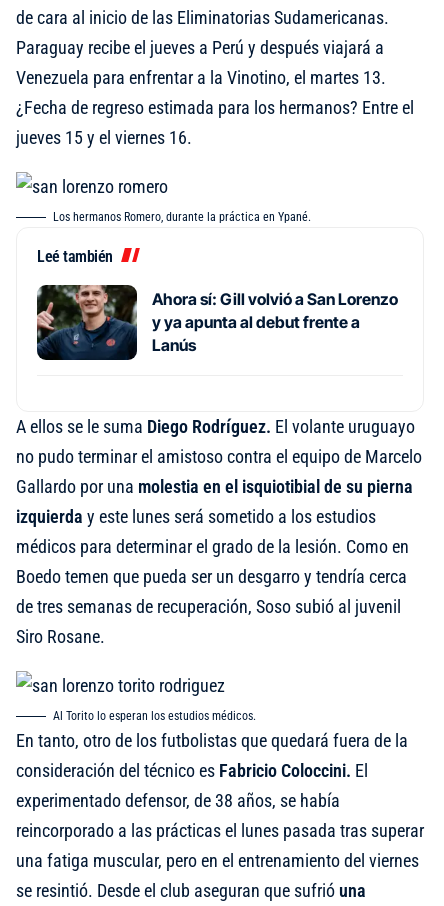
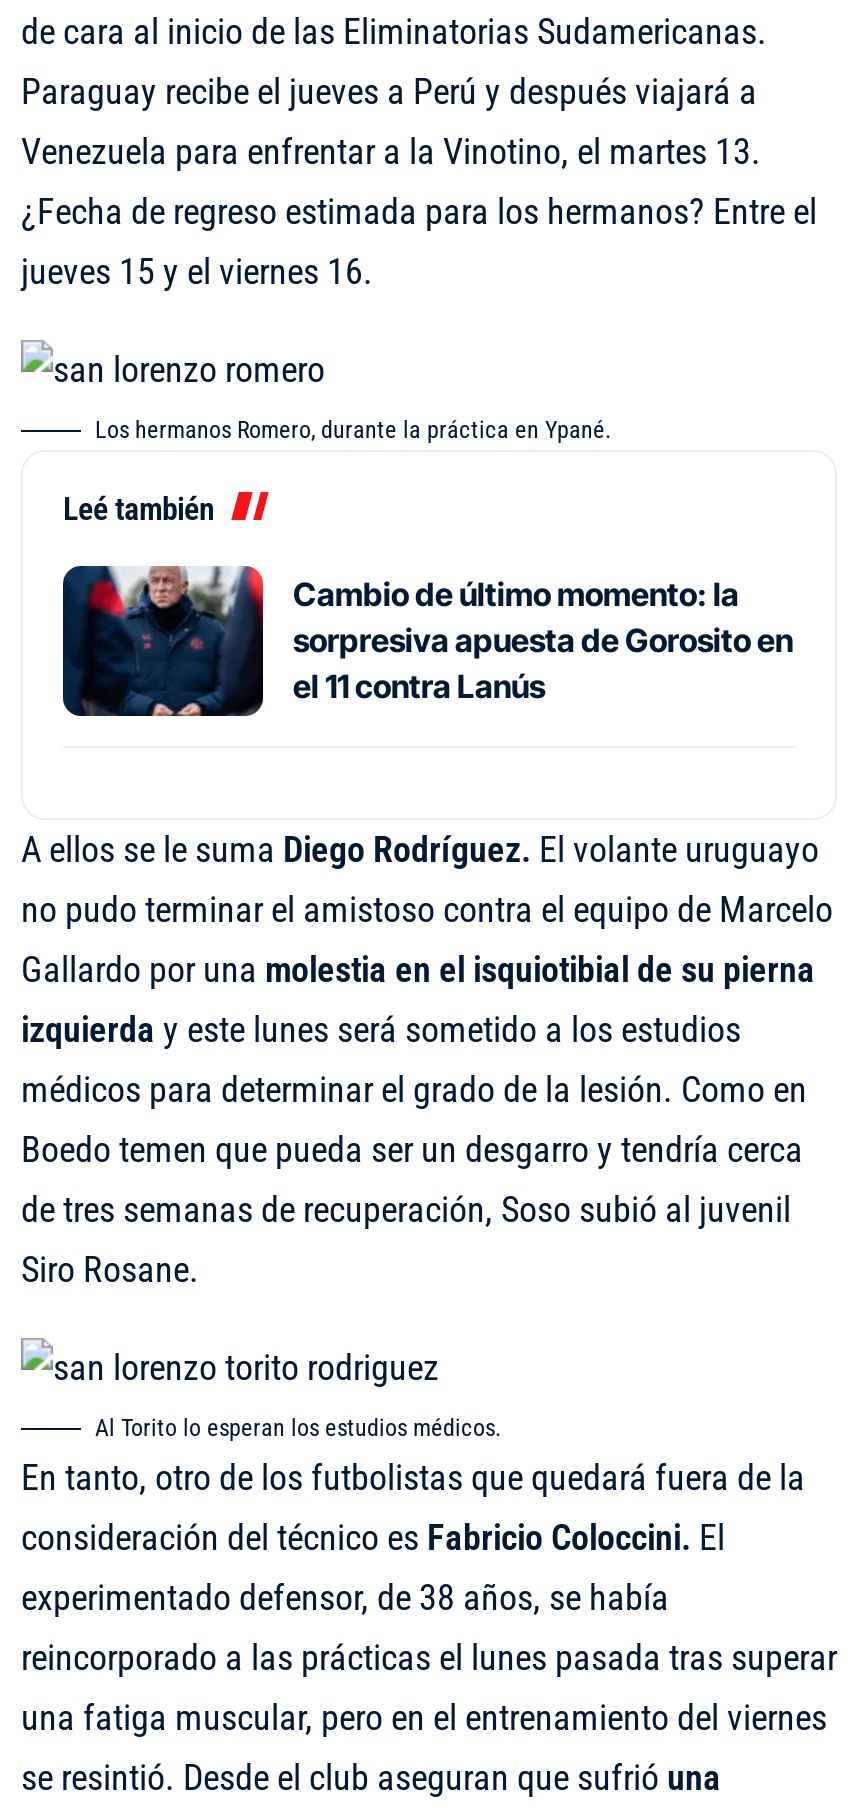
[36,284,398,361] [image] | Ahora sí: Gill volvió a San Lorenzo | y ya apunta al debut frente a | Lanús -> [61,566,793,718] [image] | Cambio de último momento: la | sorpresiva apuesta de Gorosito en | el 11 contra Lanús

